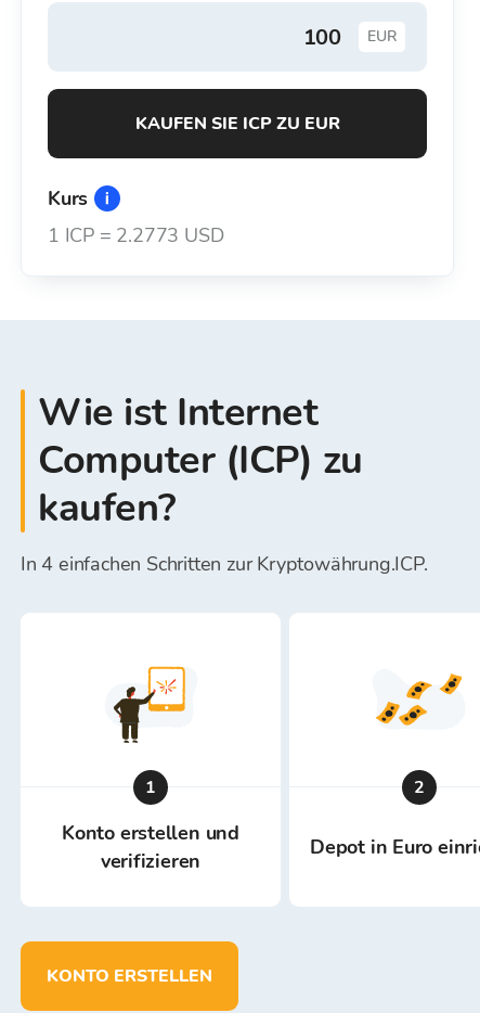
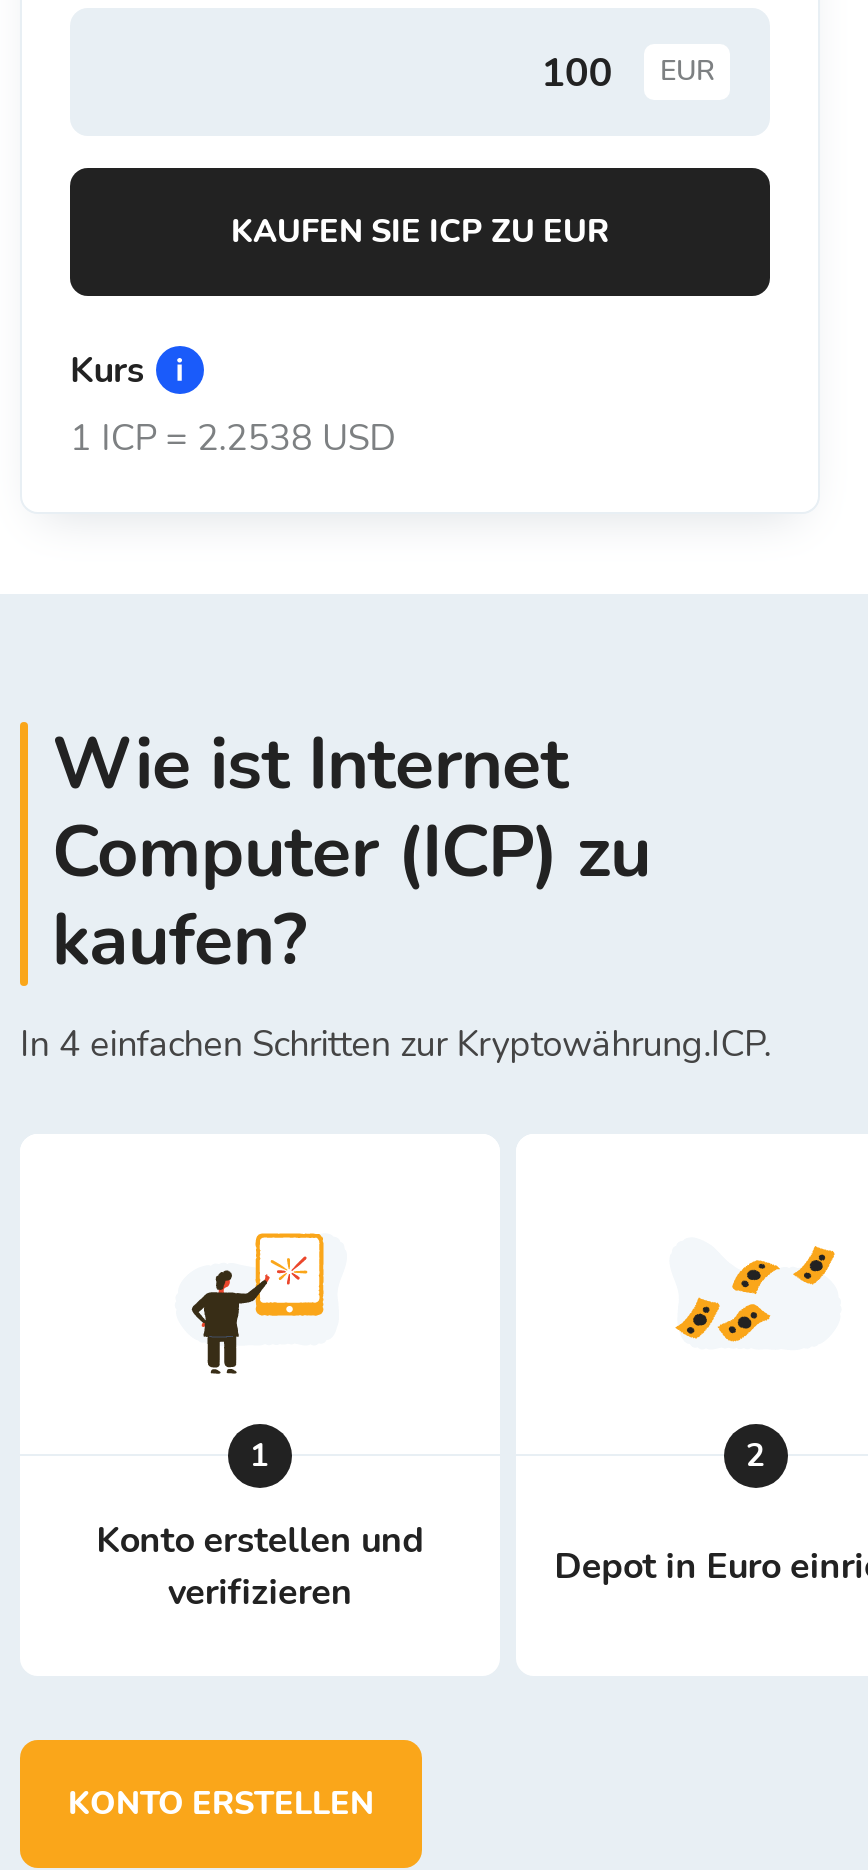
[48,222,224,248] 1 ICP = 2.2773 USD -> [70,414,395,462] 1 ICP = 2.2538 USD

